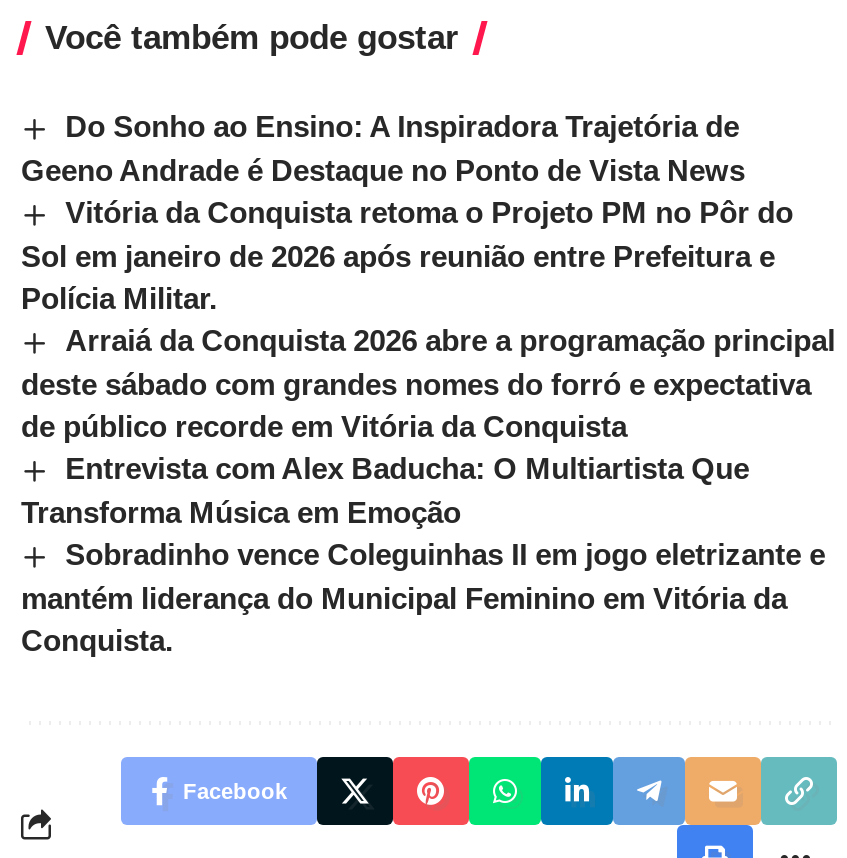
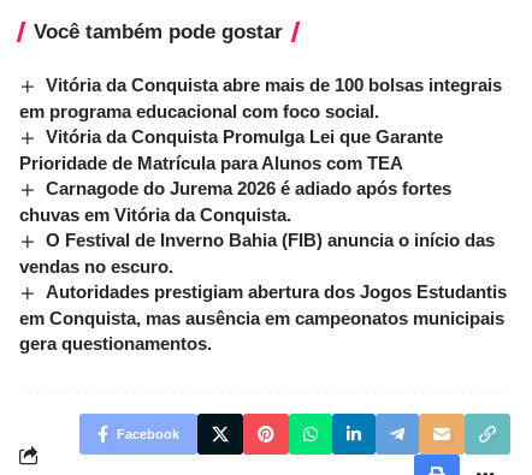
[21,108,835,657] Do Sonho ao Ensino: A Inspiradora Trajetória de | Geeno Andrade é Destaque no Ponto de Vista News | Vitória da Conquista retoma o Projeto PM no Pôr do | Sol em janeiro de 2026 após reunião entre Prefeitura e | Polícia Militar. | Arraiá da Conquista 2026 abre a programação principal | deste sábado com grandes nomes do forró e expectativa | de público recorde em Vitória da Conquista | Entrevista com Alex Baducha: O Multiartista Que | Transforma Música em Emoção | Sobradinho vence Coleguinhas II em jogo eletrizante e | mantém liderança do Municipal Feminino em Vitória da | Conquista. -> [19,75,507,354] Vitória da Conquista abre mais de 100 bolsas integrais | em programa educacional com foco social. | Vitória da Conquista Promulga Lei que Garante | Prioridade de Matrícula para Alunos com TEA | Carnagode do Jurema 2026 é adiado após fortes | chuvas em Vitória da Conquista. | O Festival de Inverno Bahia (FIB) anuncia o início das | vendas no escuro. | Autoridades prestigiam abertura dos Jogos Estudantis | em Conquista, mas ausência em campeonatos municipais | gera questionamentos.

